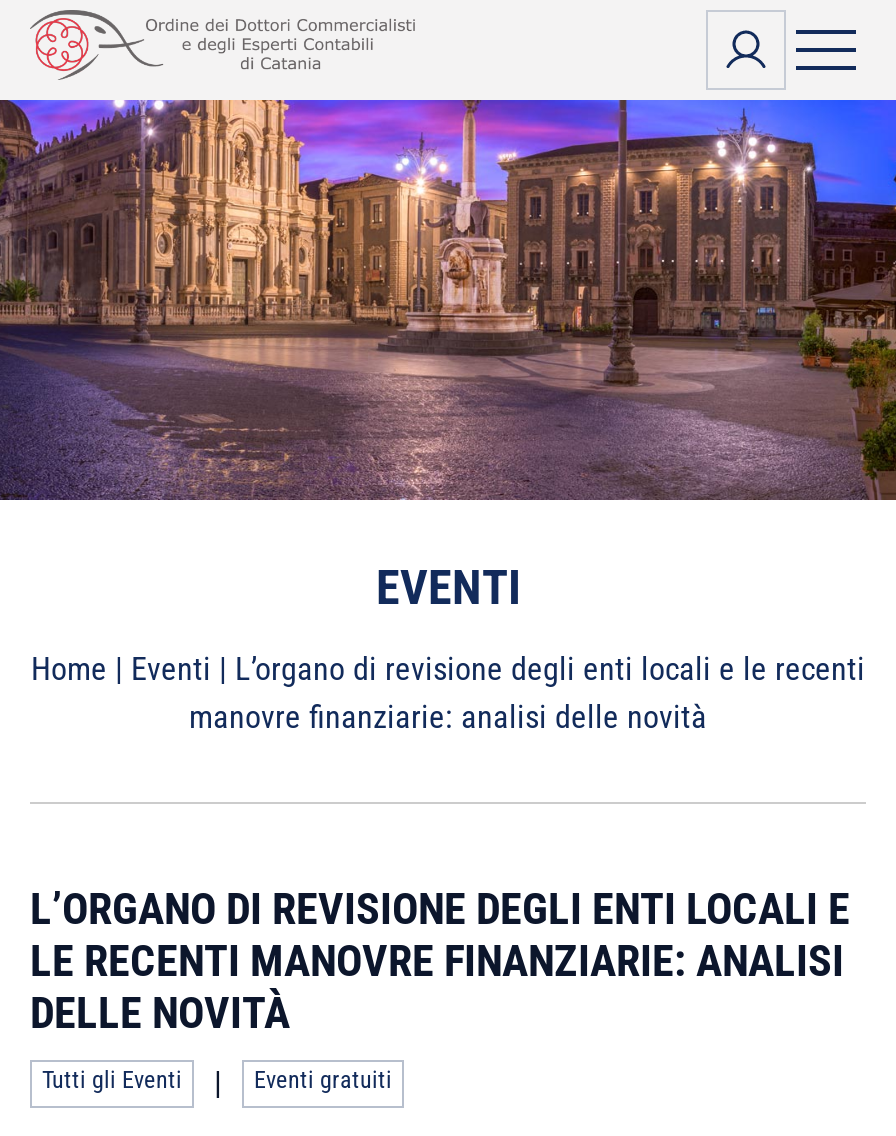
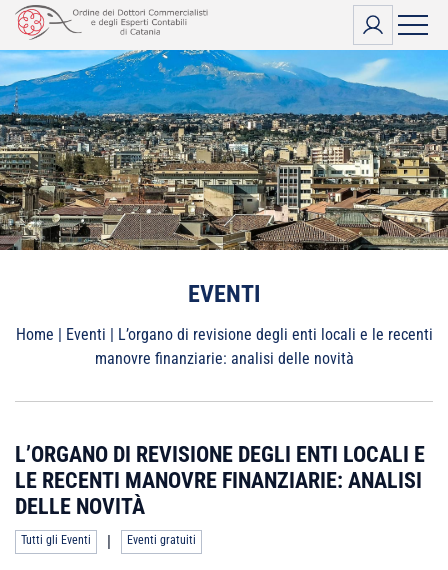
[6,98,890,502] [image] -> [3,49,445,251] [image]

